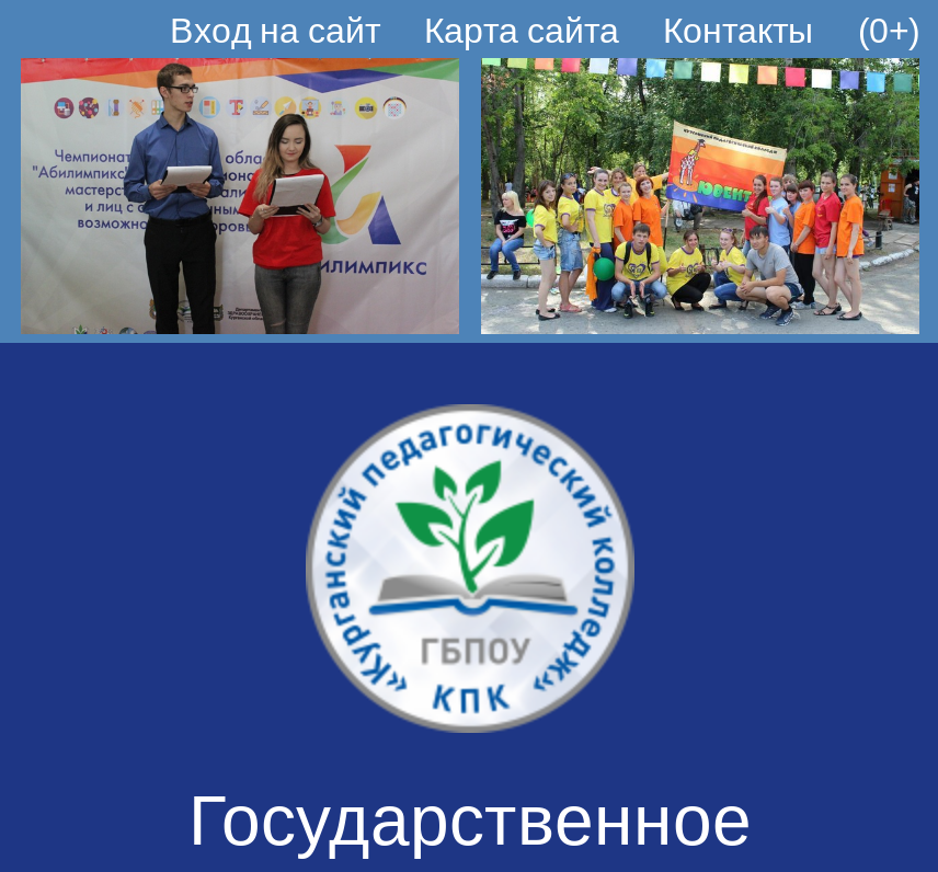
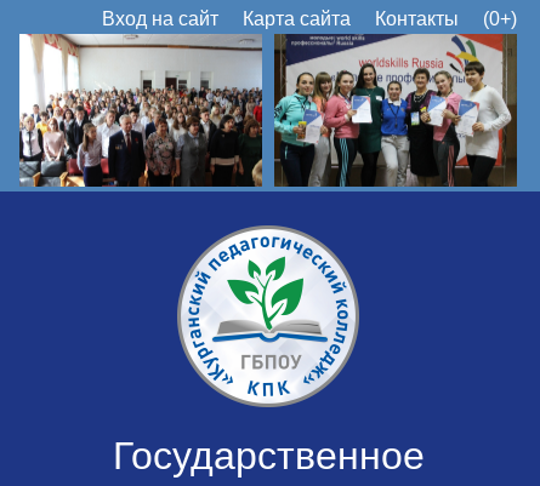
[19,56,461,336] [image] -> [18,33,263,188] [image]
[479,56,922,336] [image] -> [273,33,518,188] [image]

